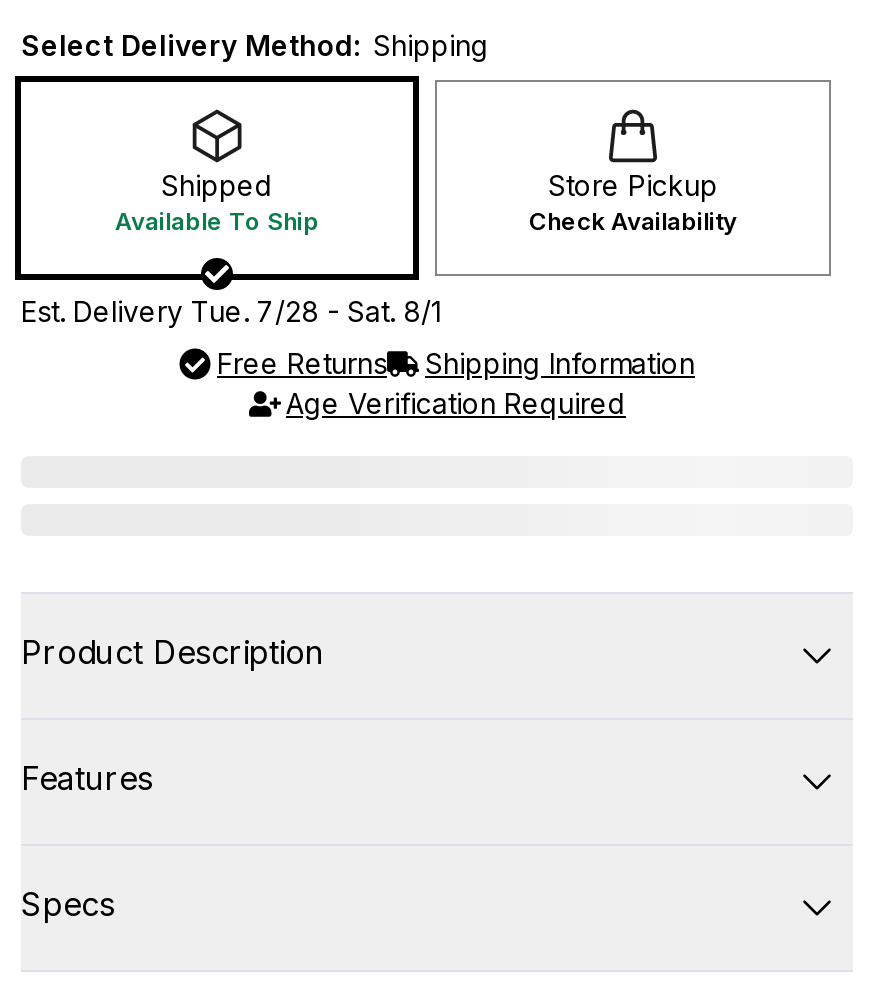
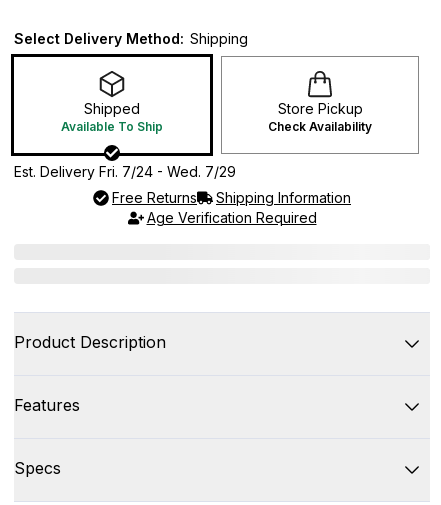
[21,293,441,327] Est. Delivery Tue. 7/28 - Sat. 8/1 -> [14,162,236,179] Est. Delivery Fri. 7/24 - Wed. 7/29

